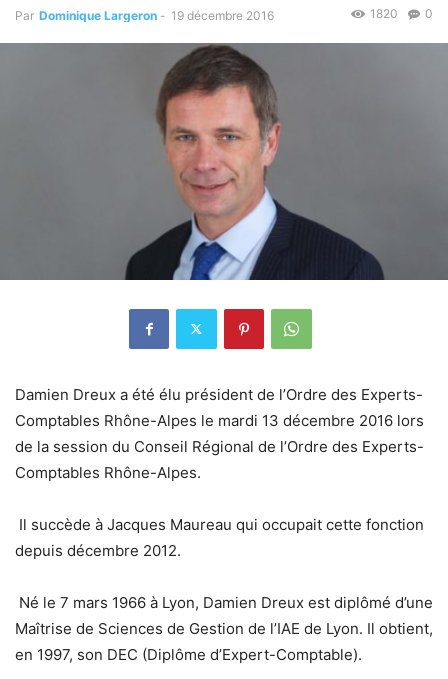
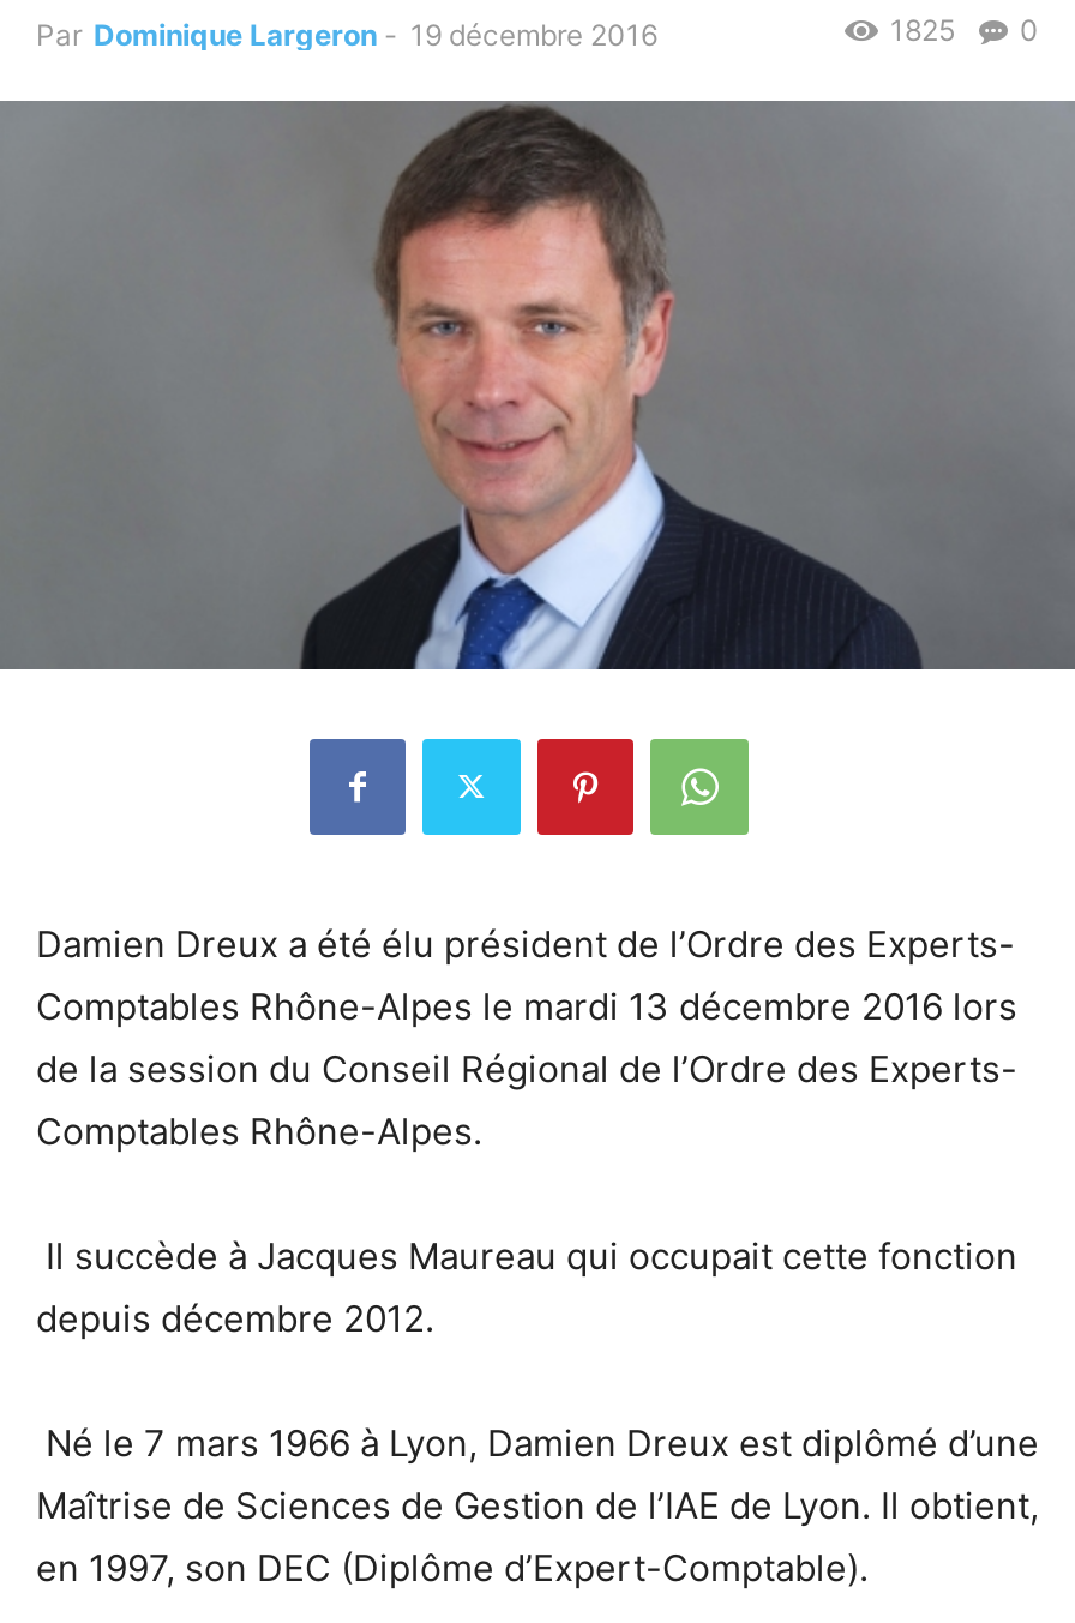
[370,6,433,21] 1820 0 -> [890,12,1039,48] 1825 0

